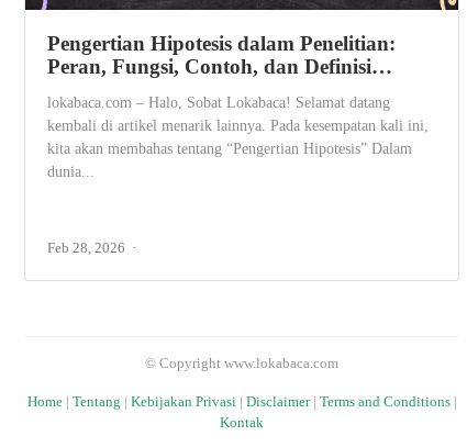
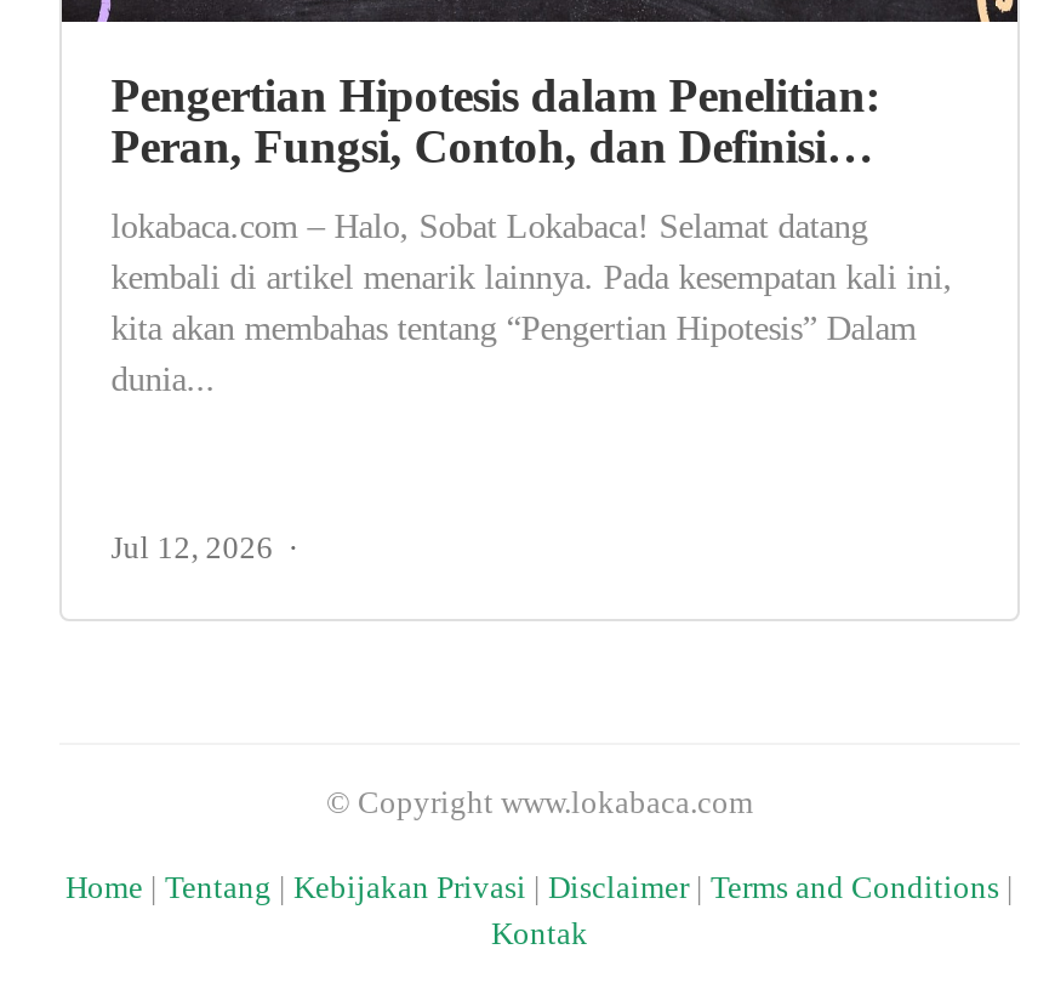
[47,239,125,256] Feb 28, 2026 -> [111,529,273,565] Jul 12, 2026

